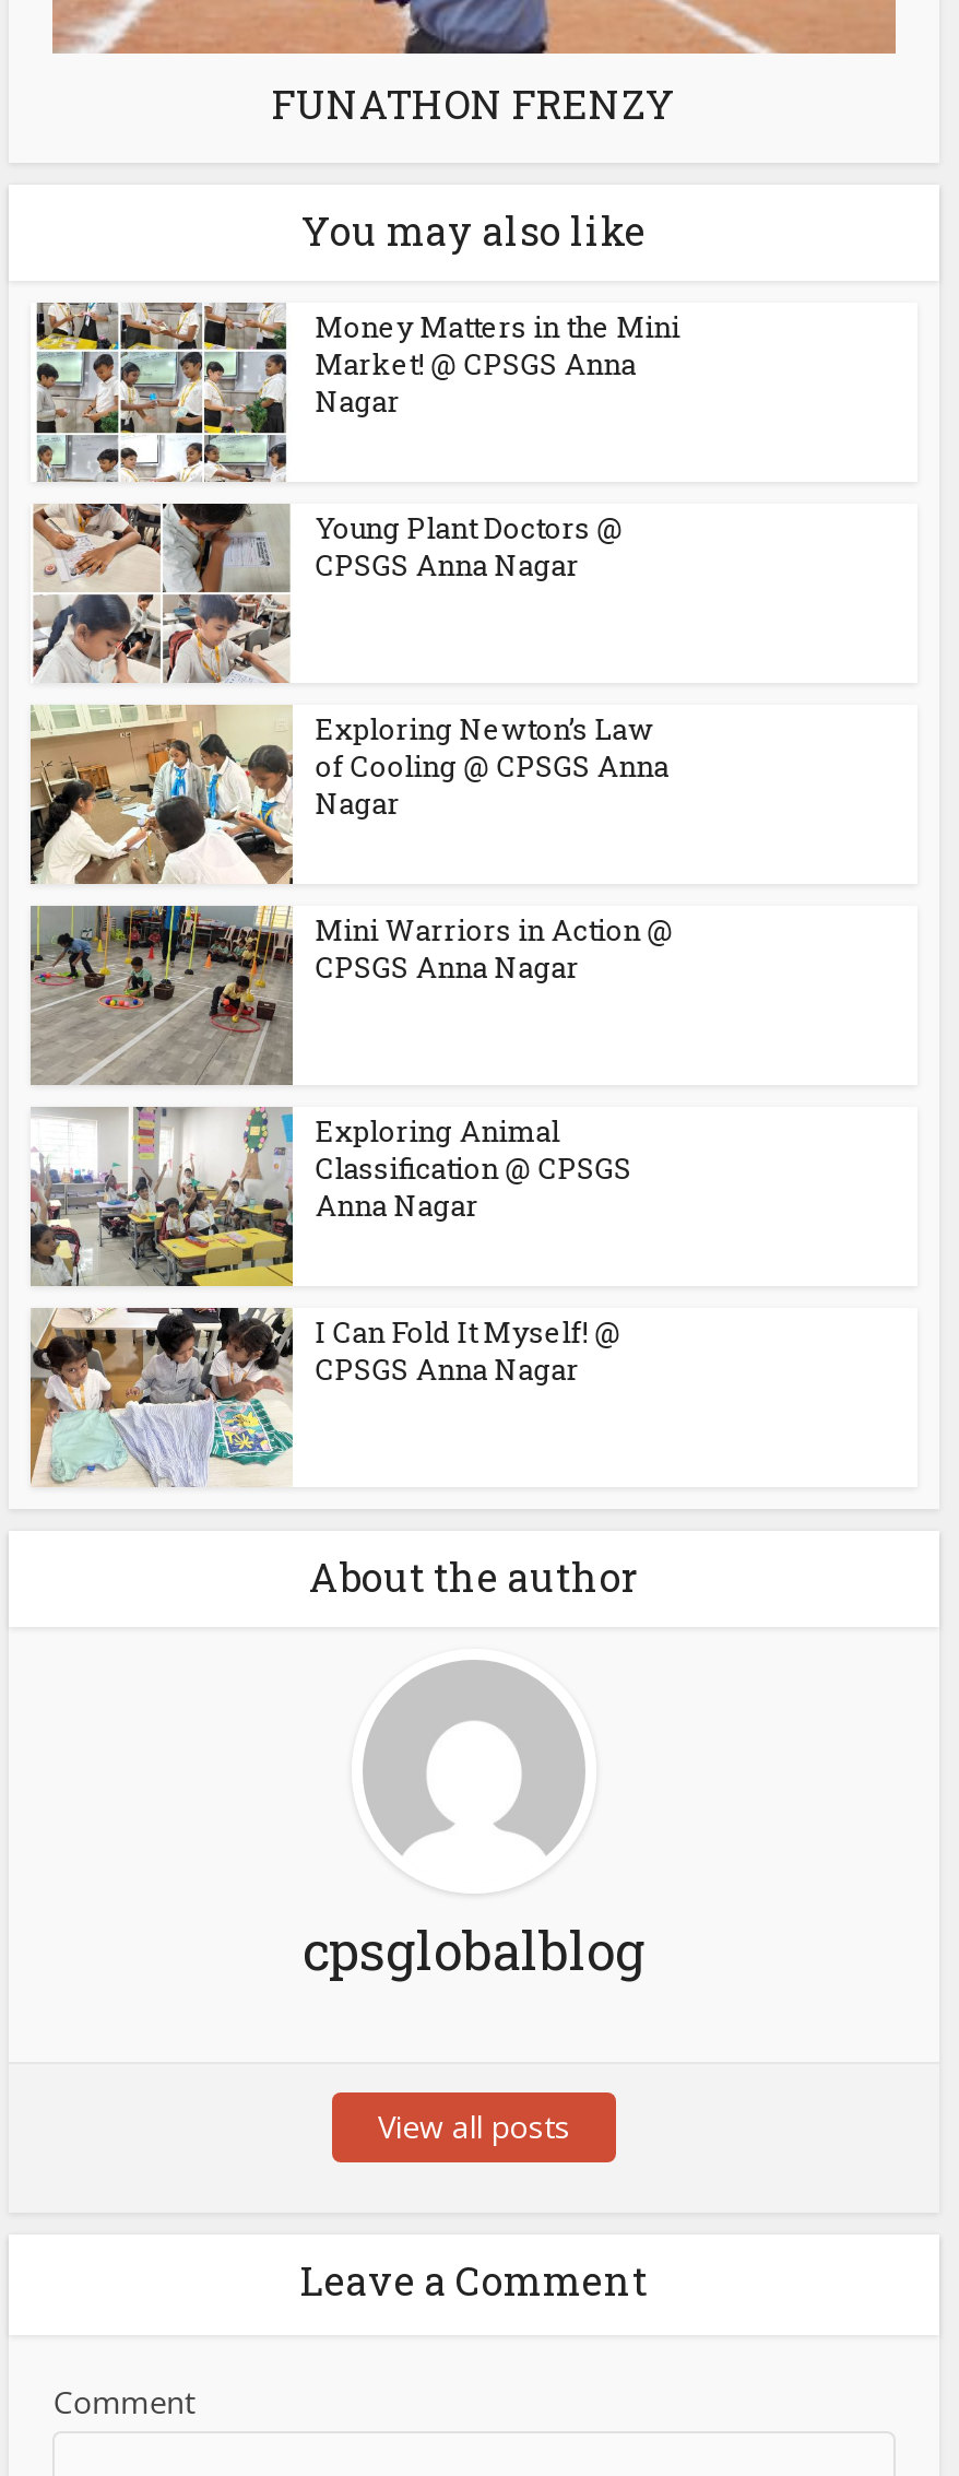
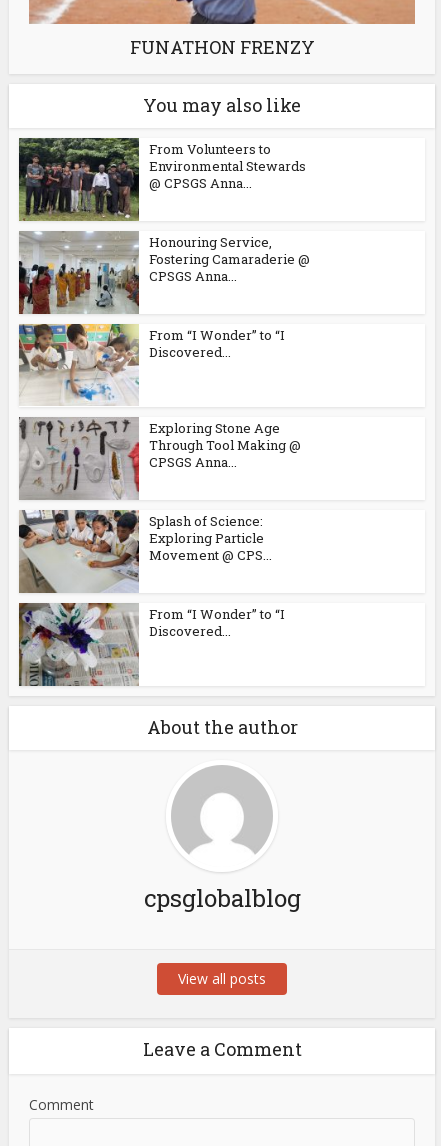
[31,302,680,483] [image] | Money Matters in the Mini | Market! @ CPSGS Anna | Nagar -> [18,137,306,222] [image] | From Volunteers to | Environmental Stewards | @ CPSGS Anna...
[31,503,623,686] [image] | Young Plant Doctors @ | CPSGS Anna Nagar -> [18,231,310,314] [image] | Honouring Service, | Fostering Camaraderie @ | CPSGS Anna...
[28,704,669,885] [image] | Exploring Newton’s Law | of Cooling @ CPSGS Anna | Nagar -> [18,323,285,404] [image] | From “I Wonder” to “I | Discovered...
[31,903,673,1088] [image] | Mini Warriors in Action @ | CPSGS Anna Nagar -> [20,416,301,501] [image] | Exploring Stone Age | Through Tool Making @ | CPSGS Anna...
[28,1106,632,1289] [image] | Exploring Animal | Classification @ CPSGS | Anna Nagar -> [18,509,272,594] [image] | Splash of Science: | Exploring Particle | Movement @ CPS...
[28,1305,621,1486] [image] | I Can Fold It Myself! @ | CPSGS Anna Nagar -> [18,602,285,687] [image] | From “I Wonder” to “I | Discovered...

